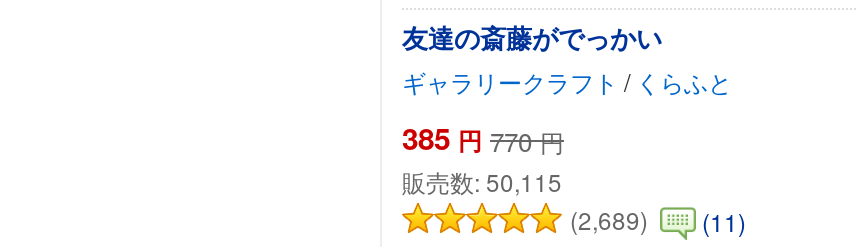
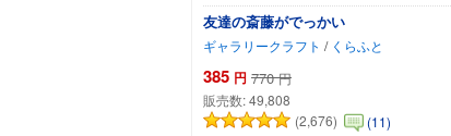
[402,164,562,198] 販売数: 50,115 -> [203,90,290,109] 販売数: 49,808
[570,203,746,238] (2,689) (11) -> [295,111,391,130] (2,676) (11)

